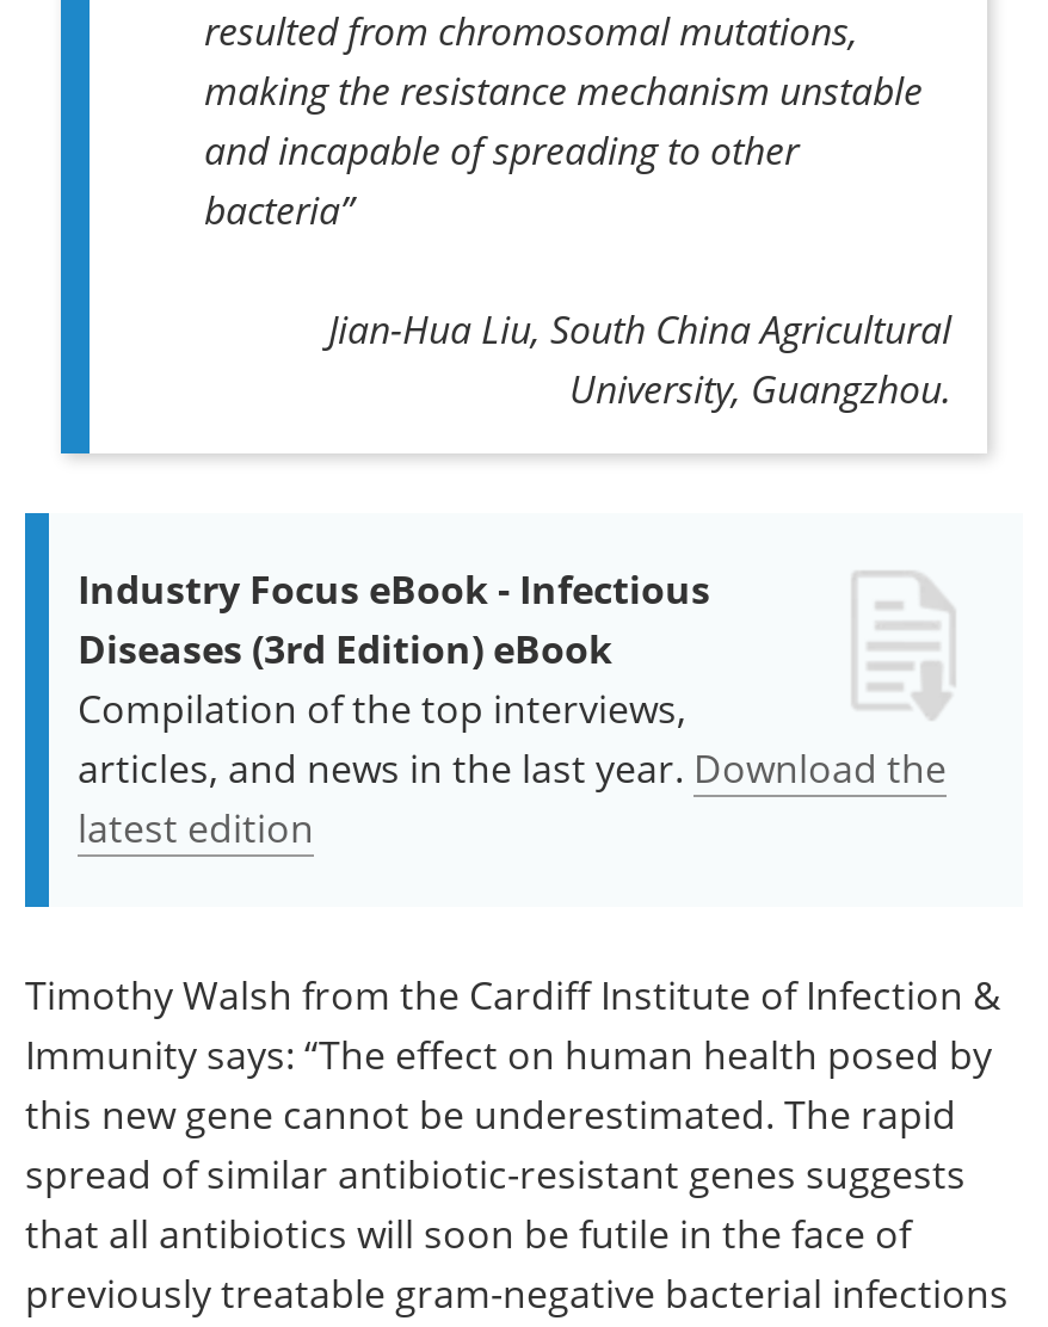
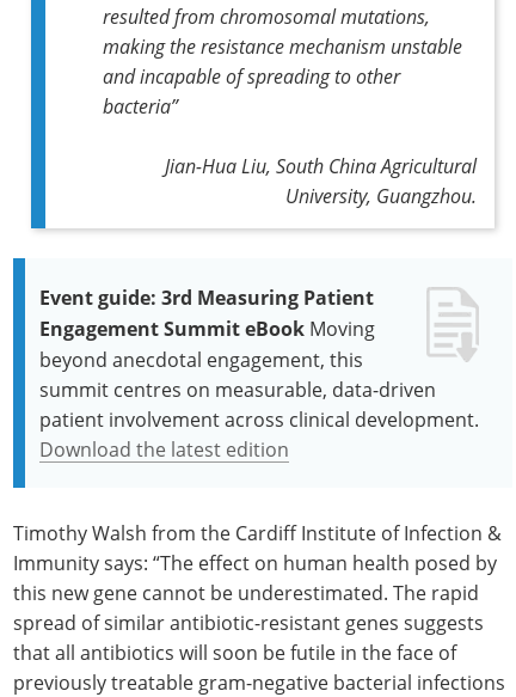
[78,565,947,856] Industry Focus eBook - Infectious | Diseases (3rd Edition) eBook | Compilation of the top interviews, | articles, and news in the last year. Download the | latest edition -> [39,284,479,461] Event guide: 3rd Measuring Patient | Engagement Summit eBook Moving | beyond anecdotal engagement, this | summit centres on measurable, data-driven | patient involvement across clinical development. | Download the latest edition

